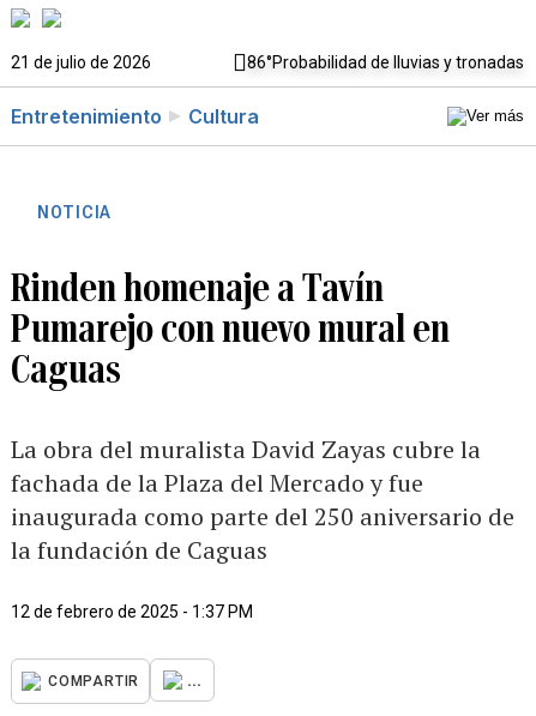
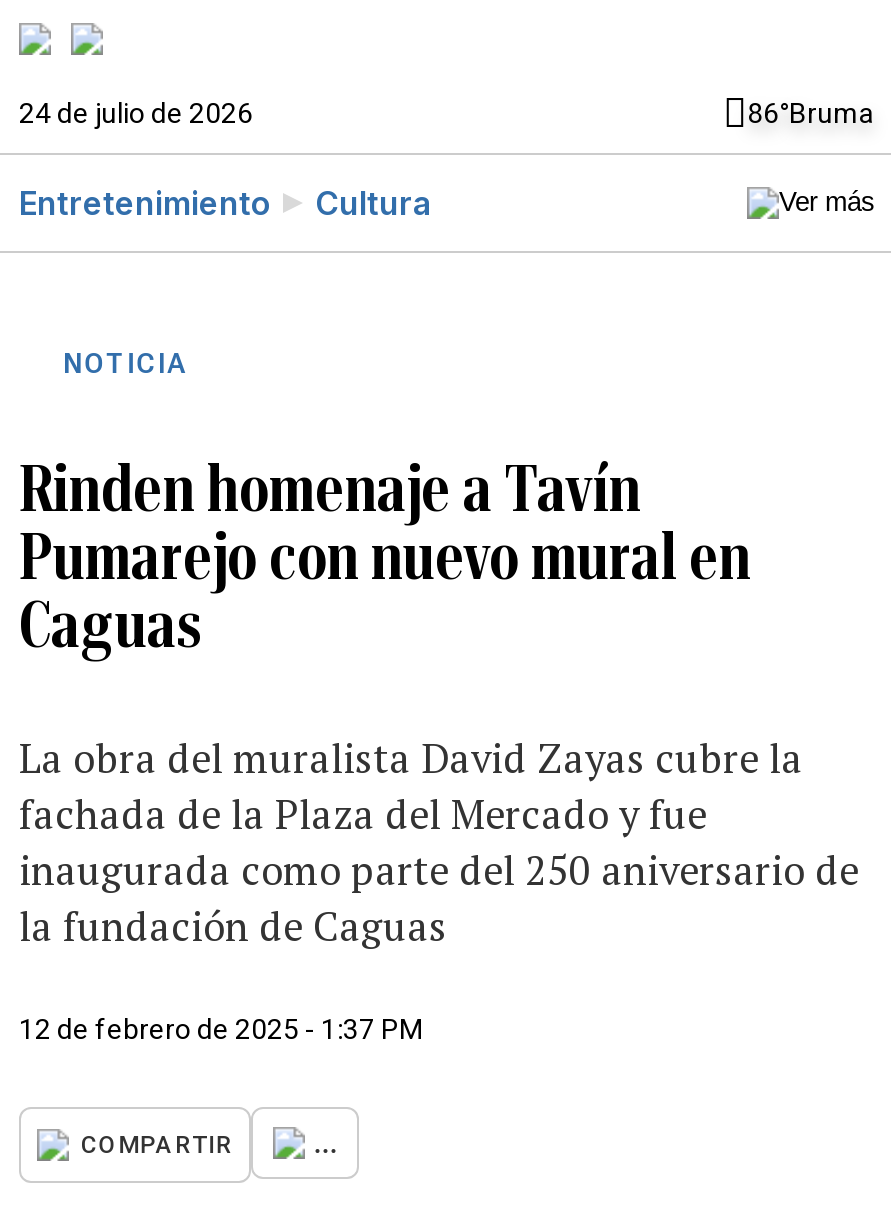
[11,53,524,72] 21 de julio de 2026 | 86°Probabilidad de lluvias y tronadas -> [19,97,875,129] 24 de julio de 2026 | 86°Bruma

